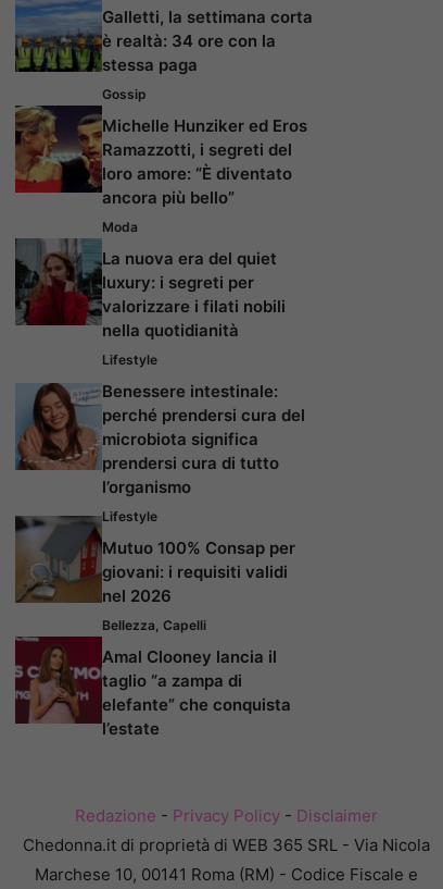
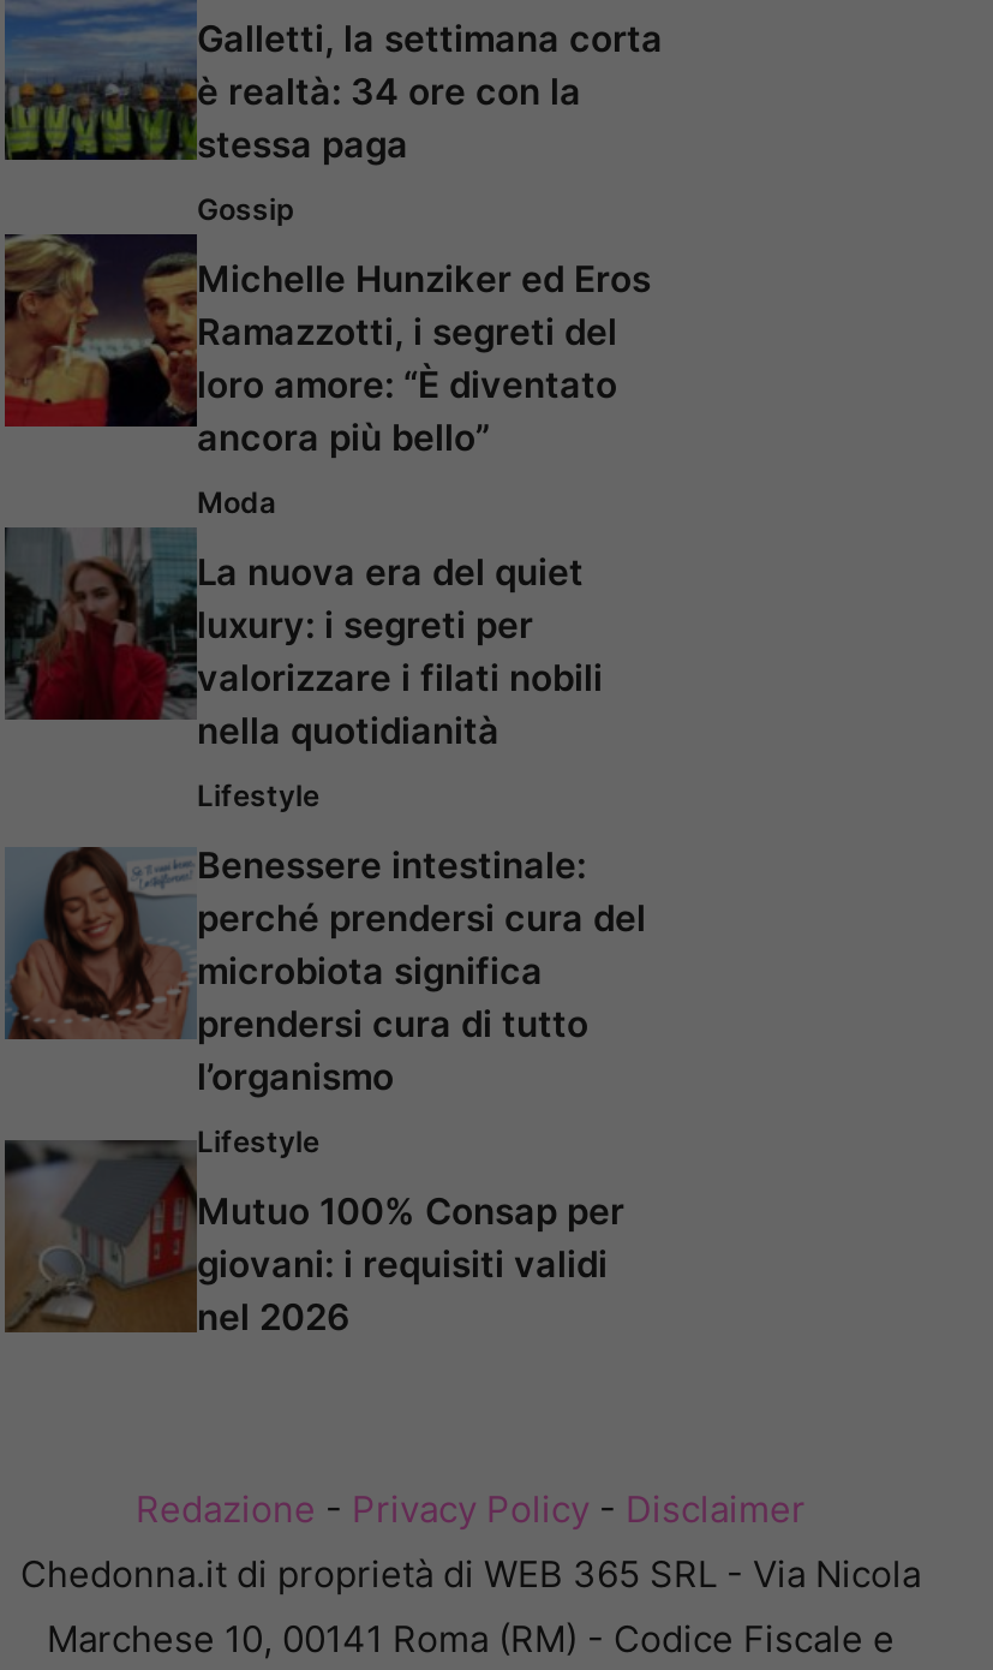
[14,617,291,739] [image] | Bellezza, Capelli | Amal Clooney lancia il | taglio “a zampa di | elefante” che conquista | l’estate -> none

